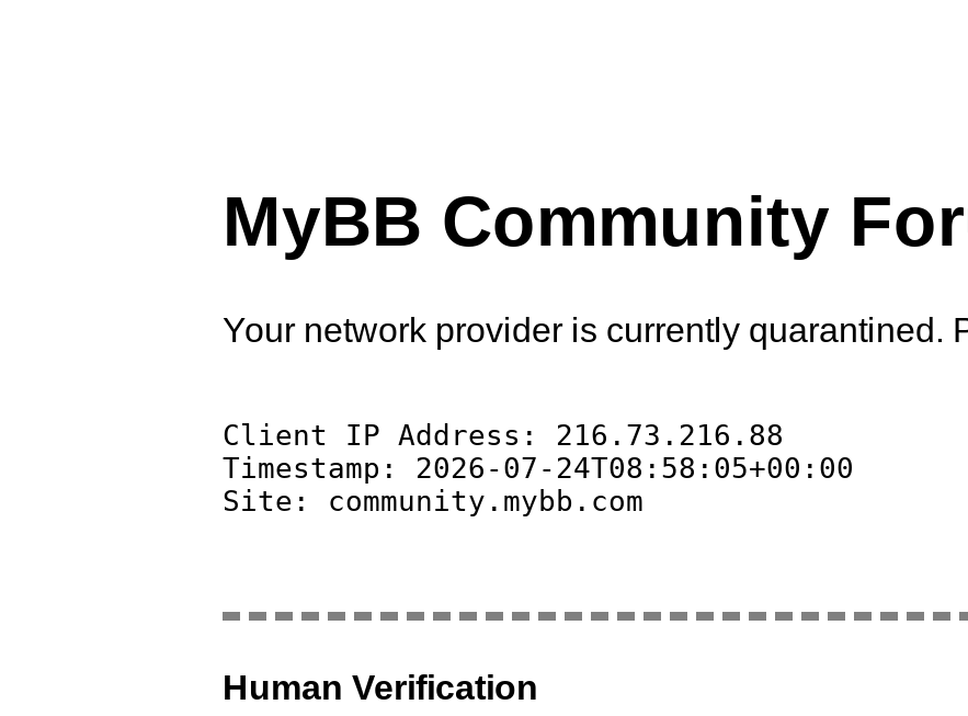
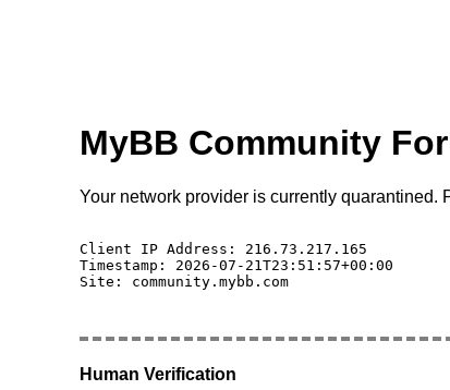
[223,419,801,452] Client IP Address: 216.73.216.88 -> [80,241,376,257] Client IP Address: 216.73.217.165
[223,452,854,484] Timestamp: 2026-07-24T08:58:05+00:00 -> [80,257,393,273] Timestamp: 2026-07-21T23:51:57+00:00

